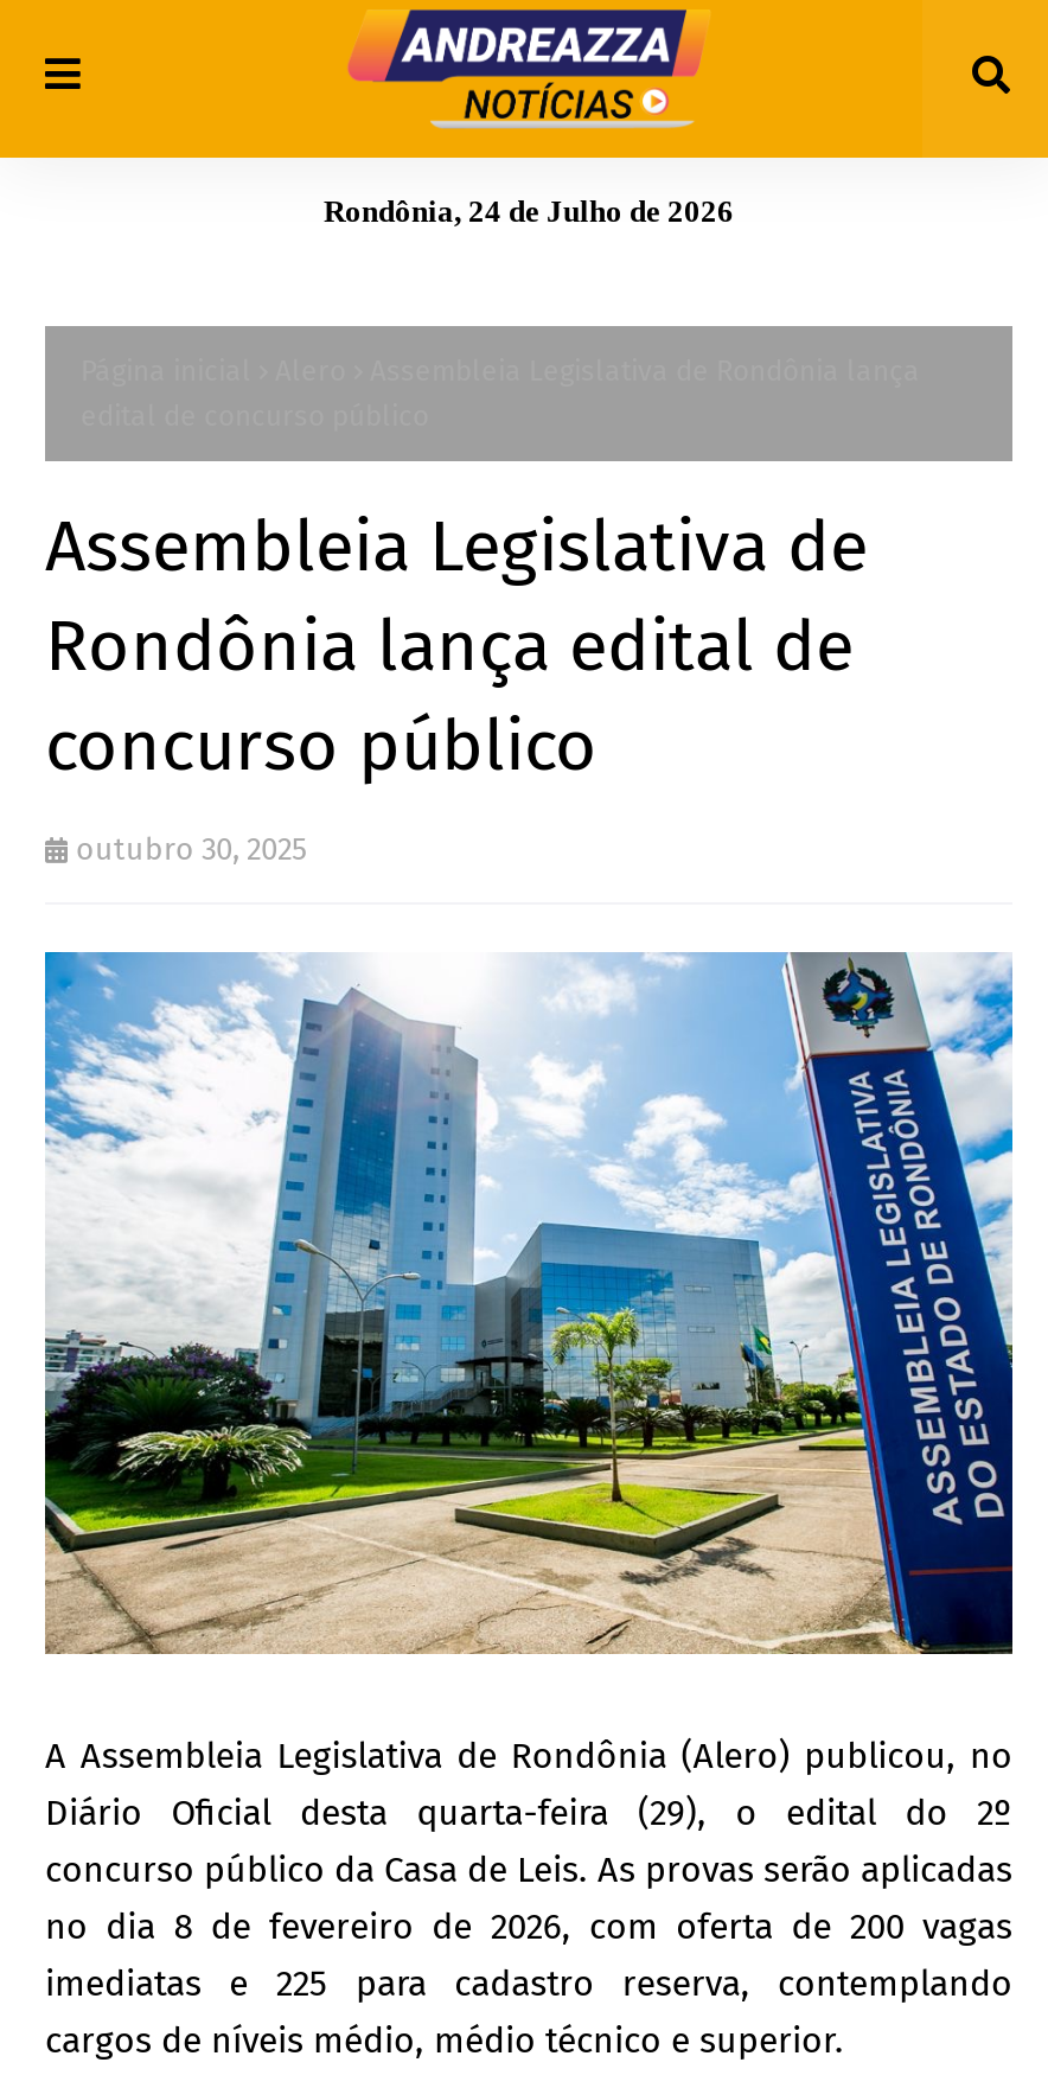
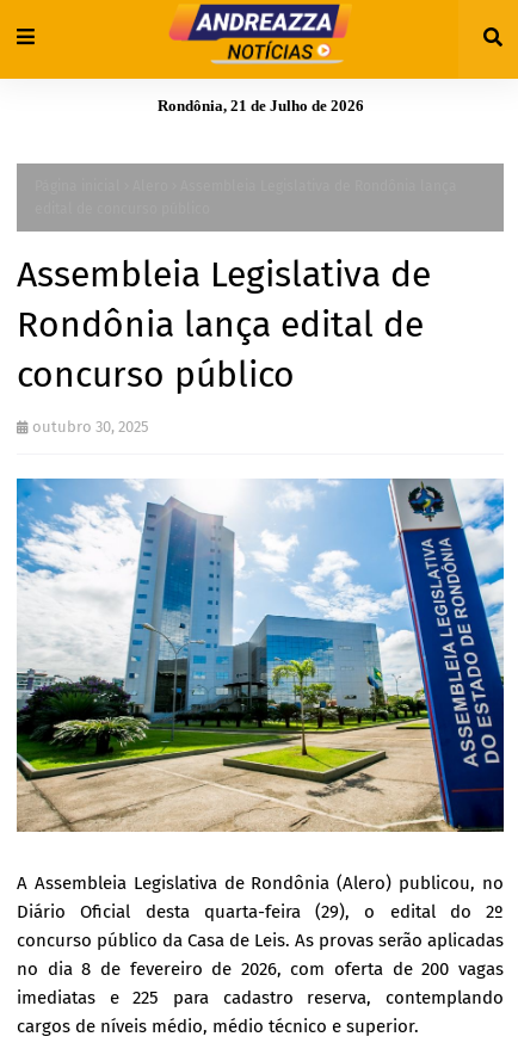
[324,193,734,229] Rondônia, 24 de Julho de 2026 -> [157,97,363,115] Rondônia, 21 de Julho de 2026

